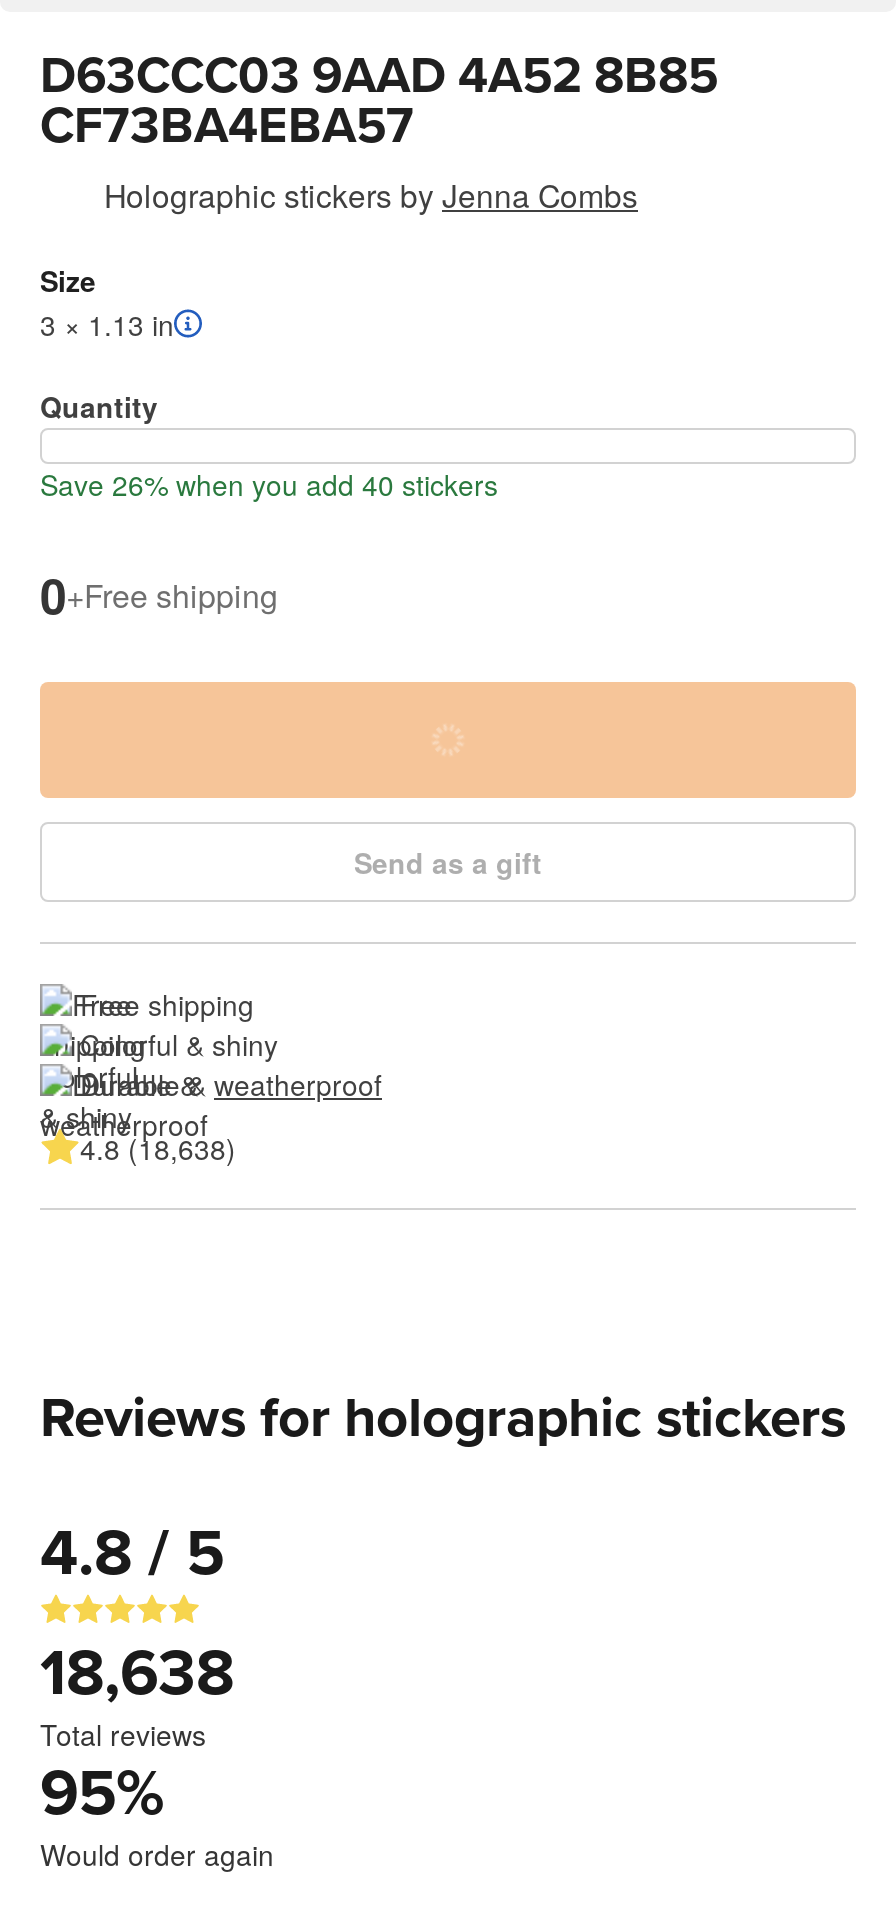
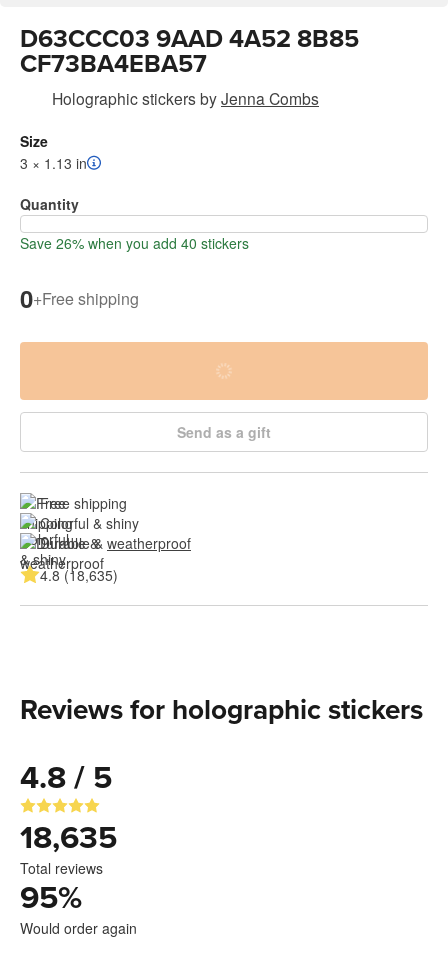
[80,1129,236,1169] 4.8 (18,638) -> [40,565,118,585] 4.8 (18,635)
[40,1637,234,1713] 18,638 -> [20,819,117,857] 18,635

